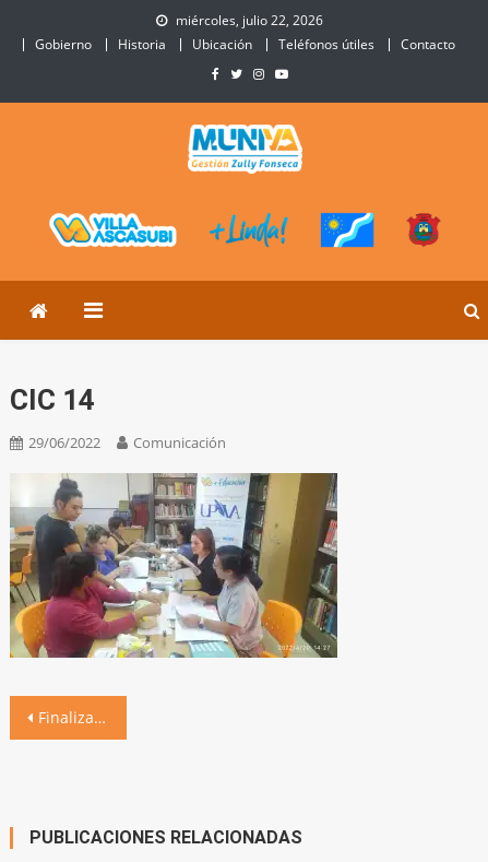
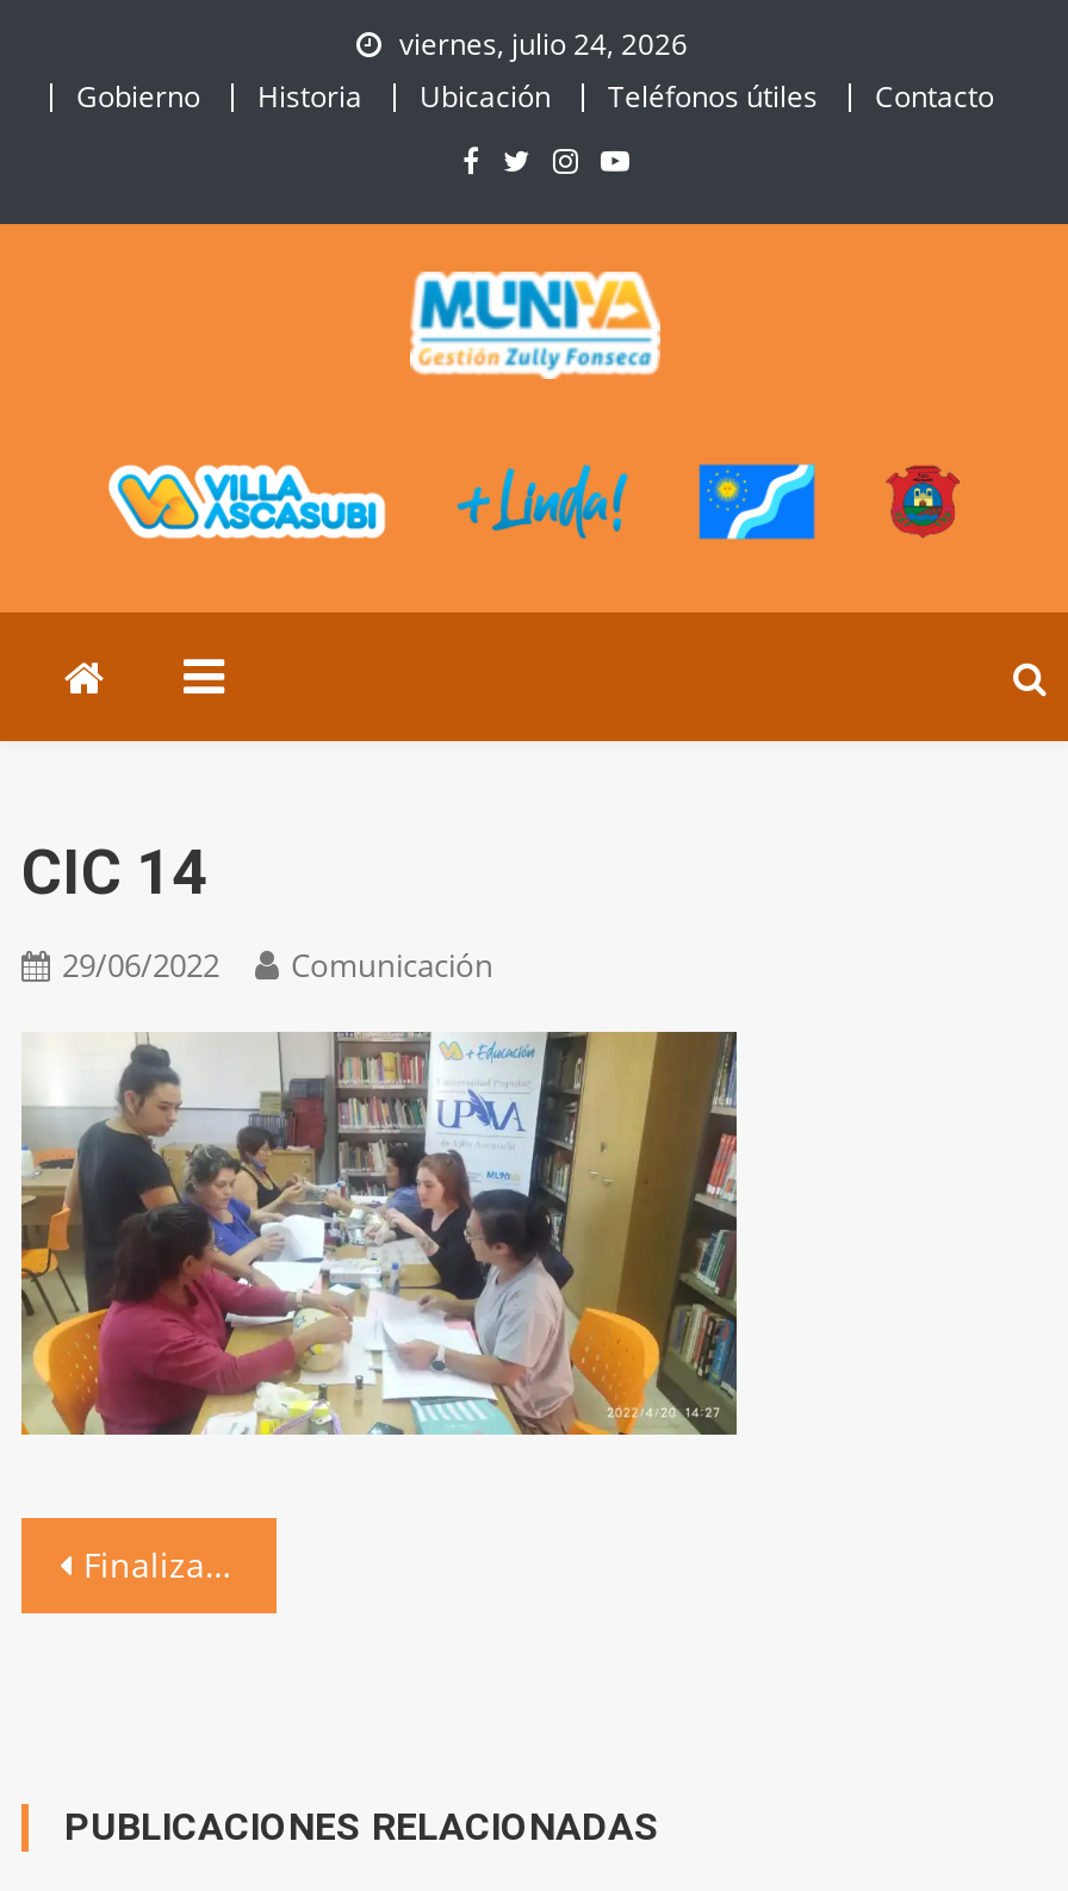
[175,11,323,29] miércoles, julio 22, 2026 -> [399,24,688,64] viernes, julio 24, 2026

